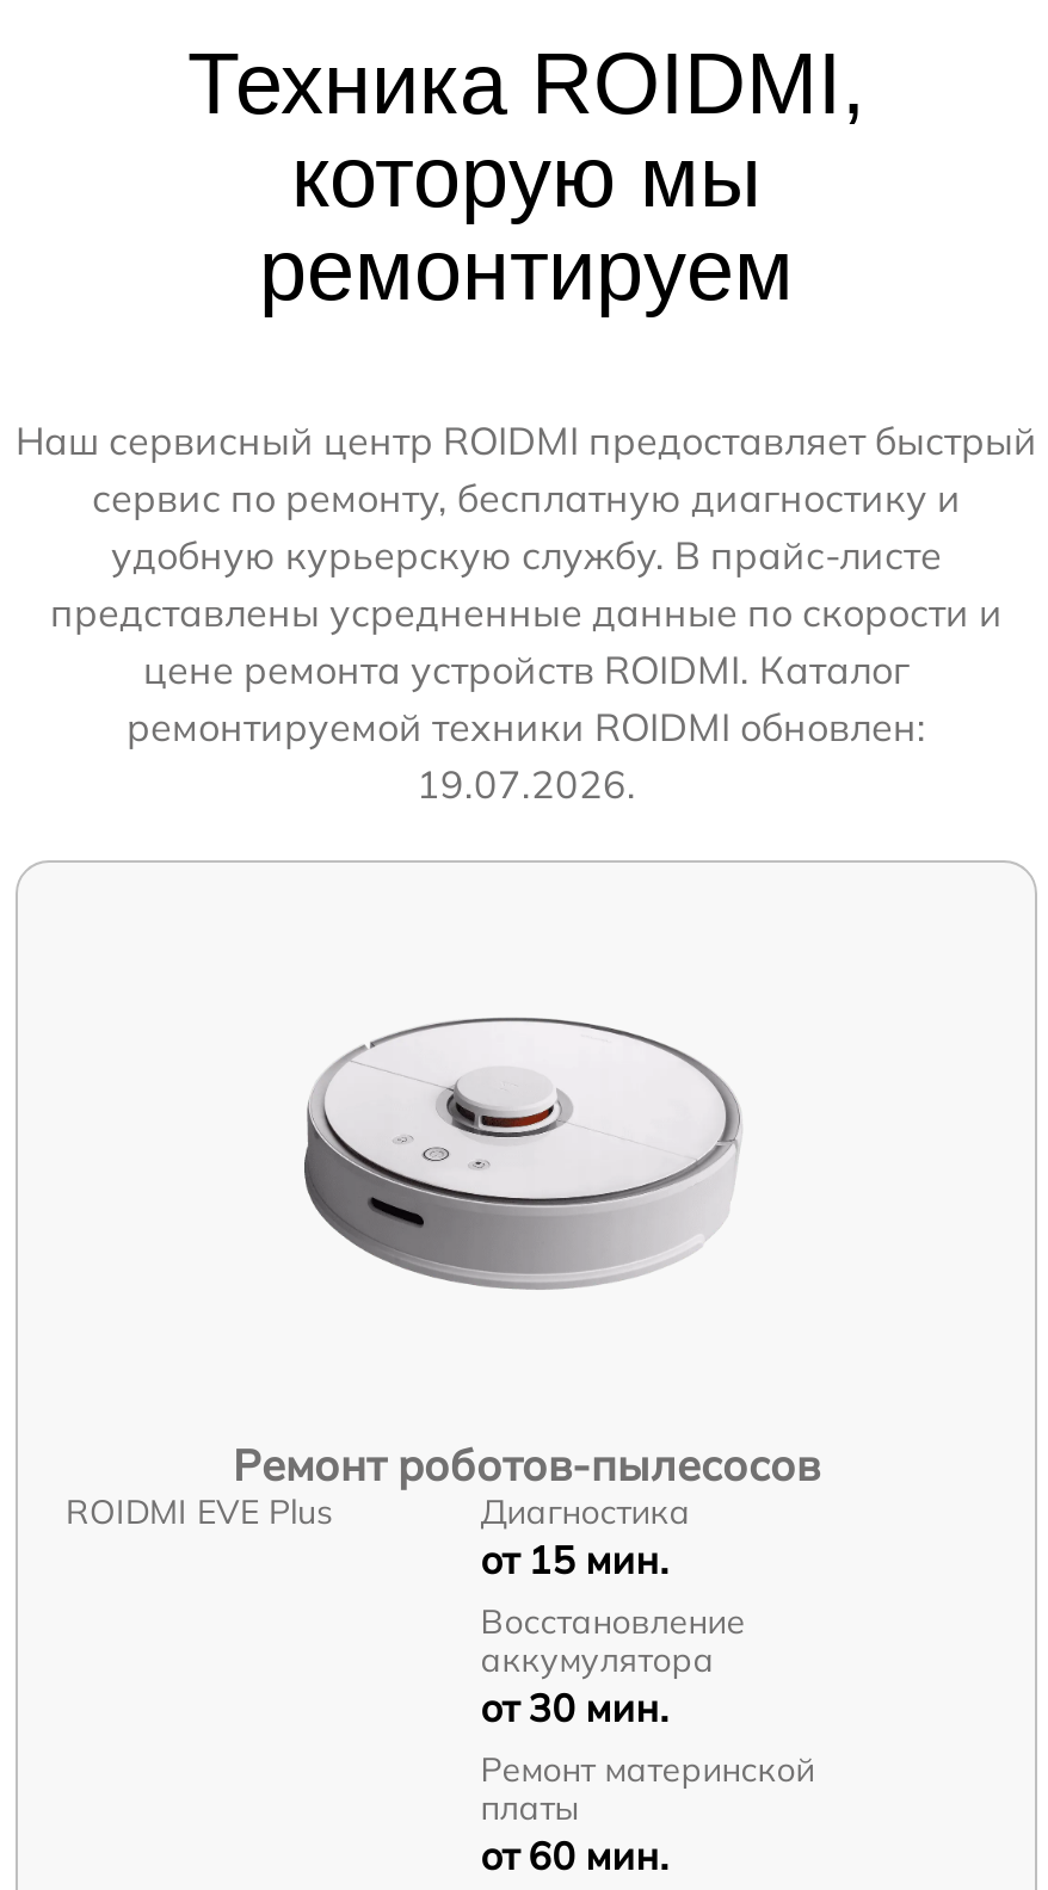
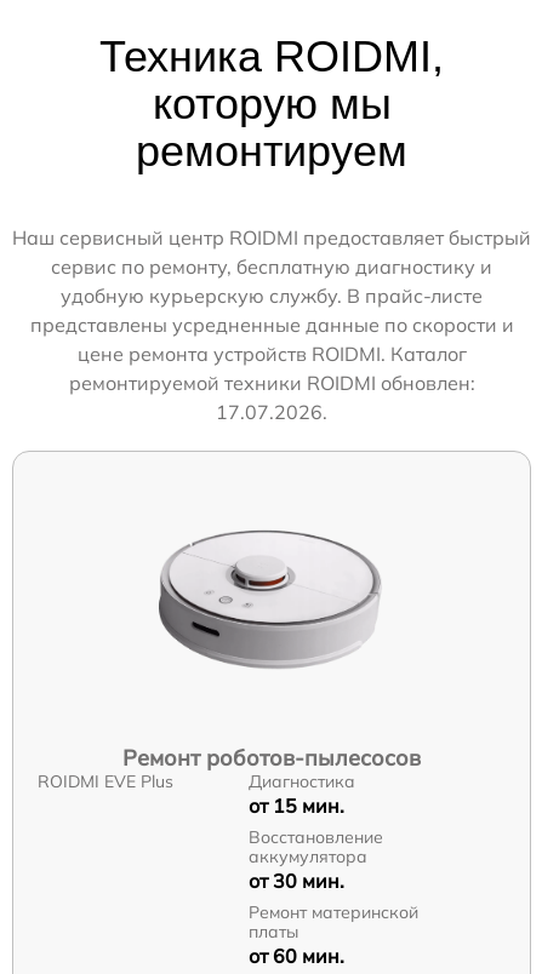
[417,759,636,807] 19.07.2026. -> [216,399,327,424] 17.07.2026.

